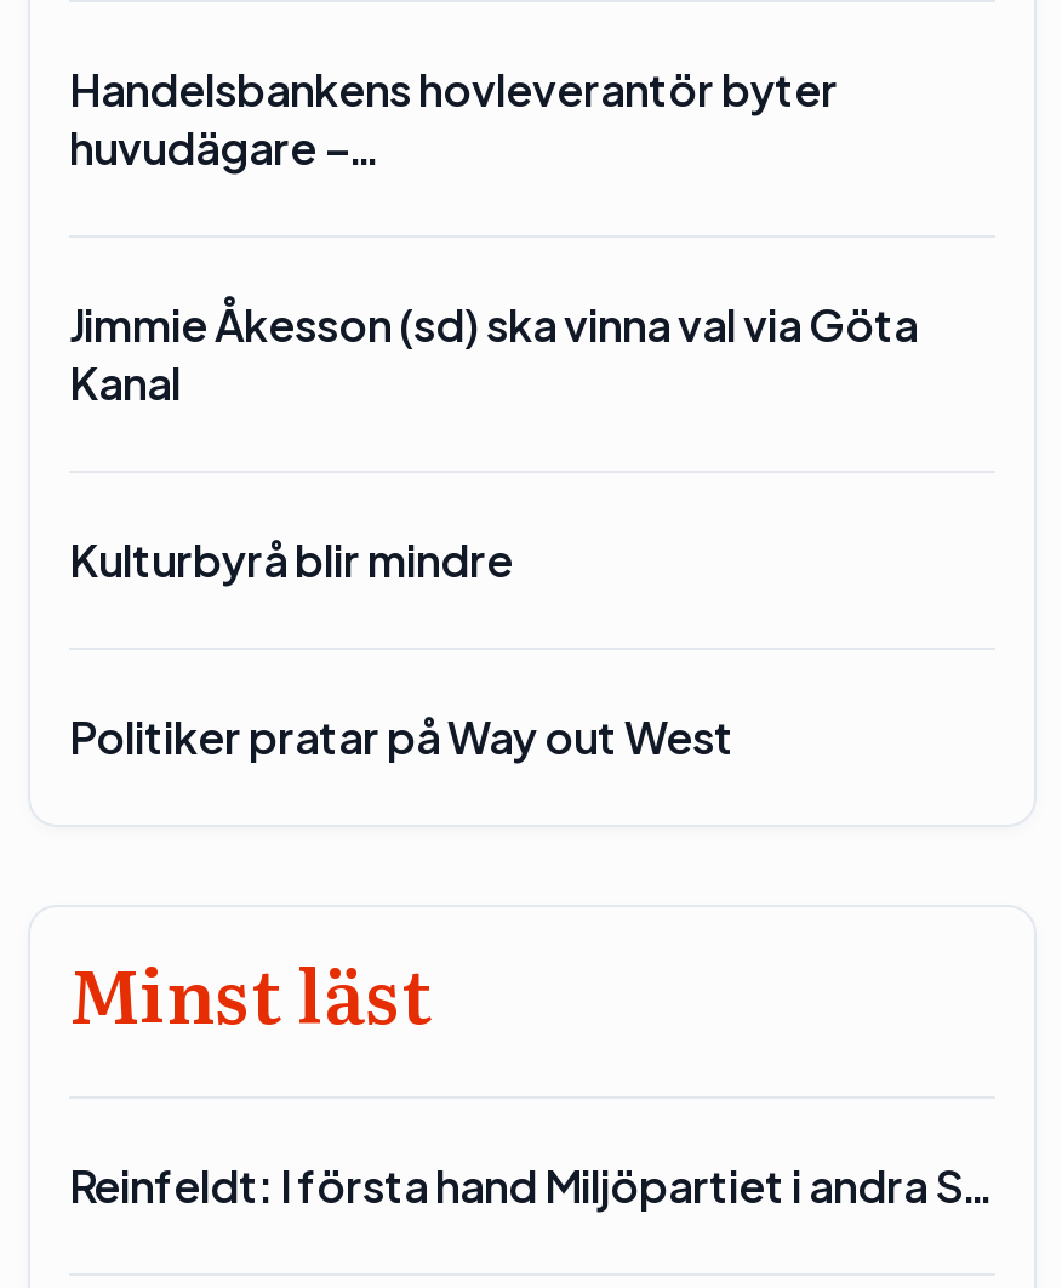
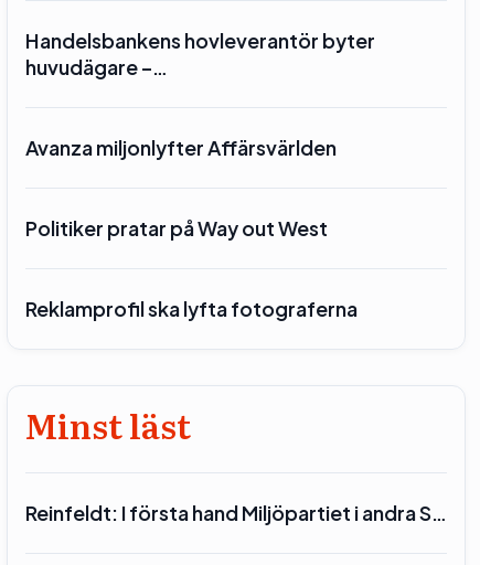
[69,296,918,587] Jimmie Åkesson (sd) ska vinna val via Göta | Kanal | Kulturbyrå blir mindre -> [25,135,337,160] Avanza miljonlyfter Affärsvärlden
moved [69,708,733,764] -> [25,215,328,241]: Politiker pratar på Way out West
none -> [25,296,358,321] Reklamprofil ska lyfta fotograferna

